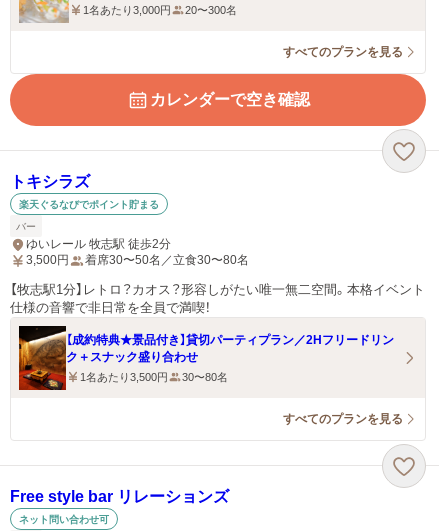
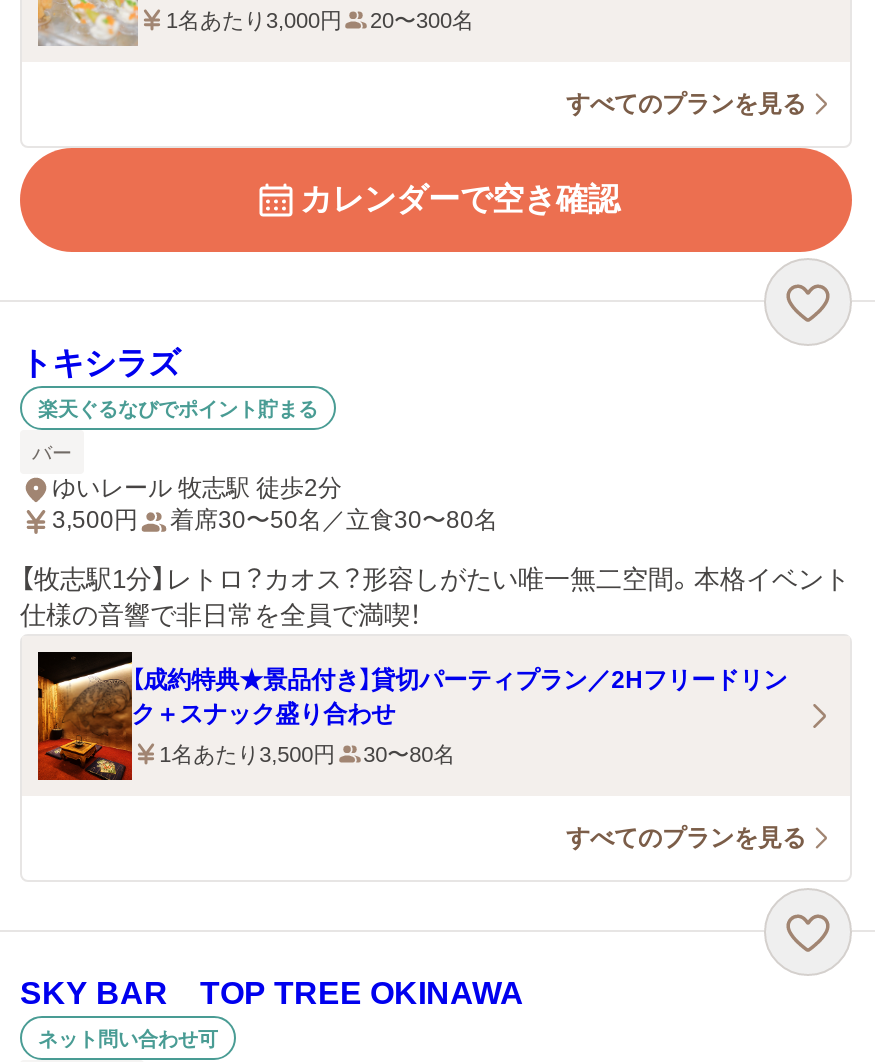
[10,488,229,505] Free style bar リレーションズ -> [20,976,524,1010] SKY BAR TOP TREE OKINAWA

